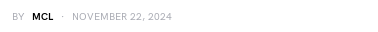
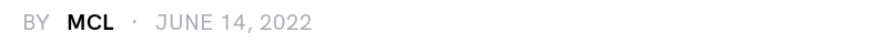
[12,11,172,23] BY MCL NOVEMBER 22, 2024 -> [22,10,313,36] BY MCL JUNE 14, 2022

